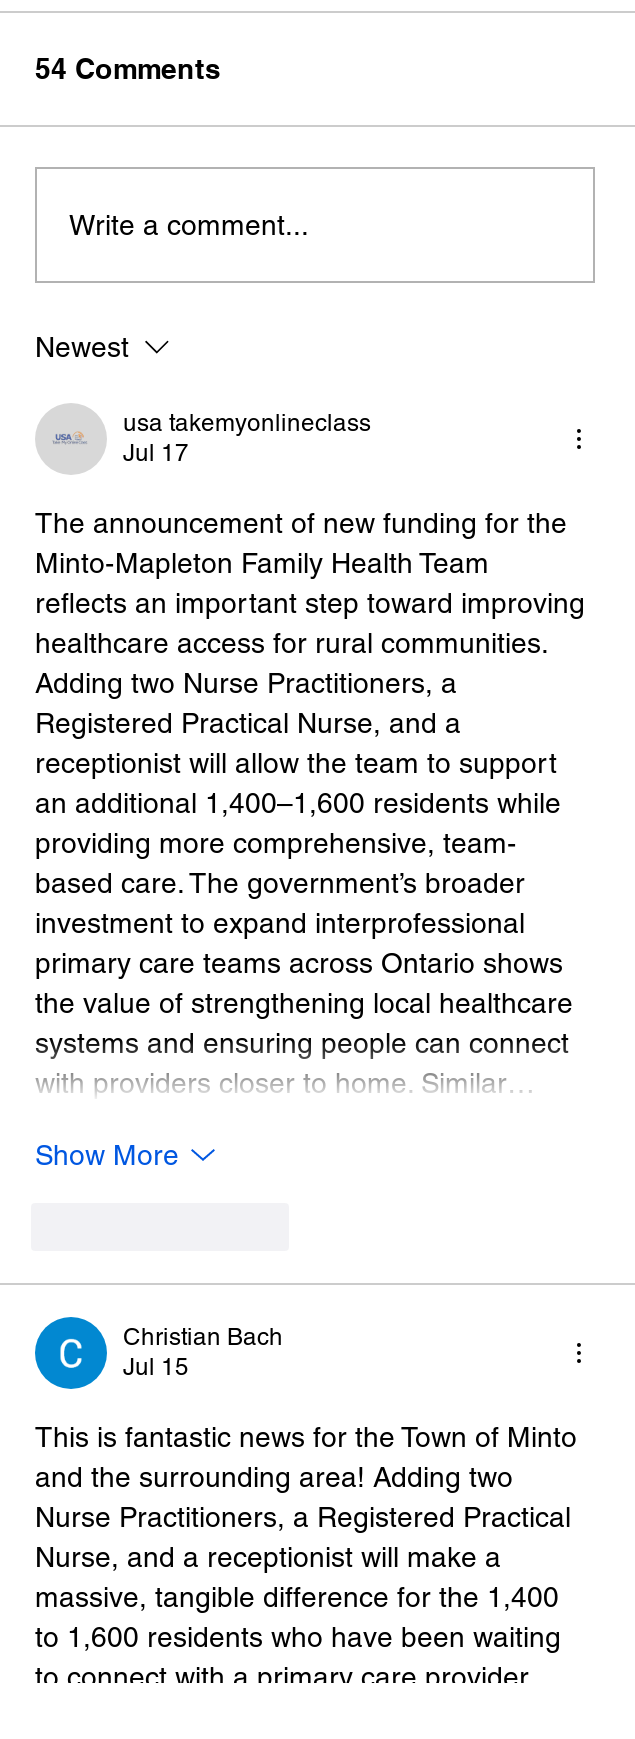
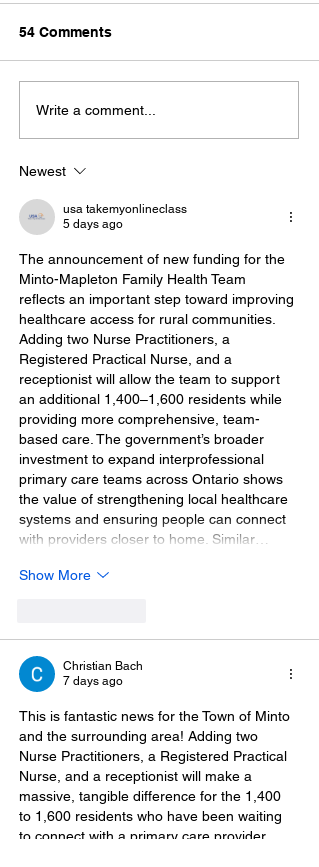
[123,439,189,467] Jul 17 -> [63,217,123,231] 5 days ago
[123,1353,189,1381] Jul 15 -> [63,674,123,688] 7 days ago

